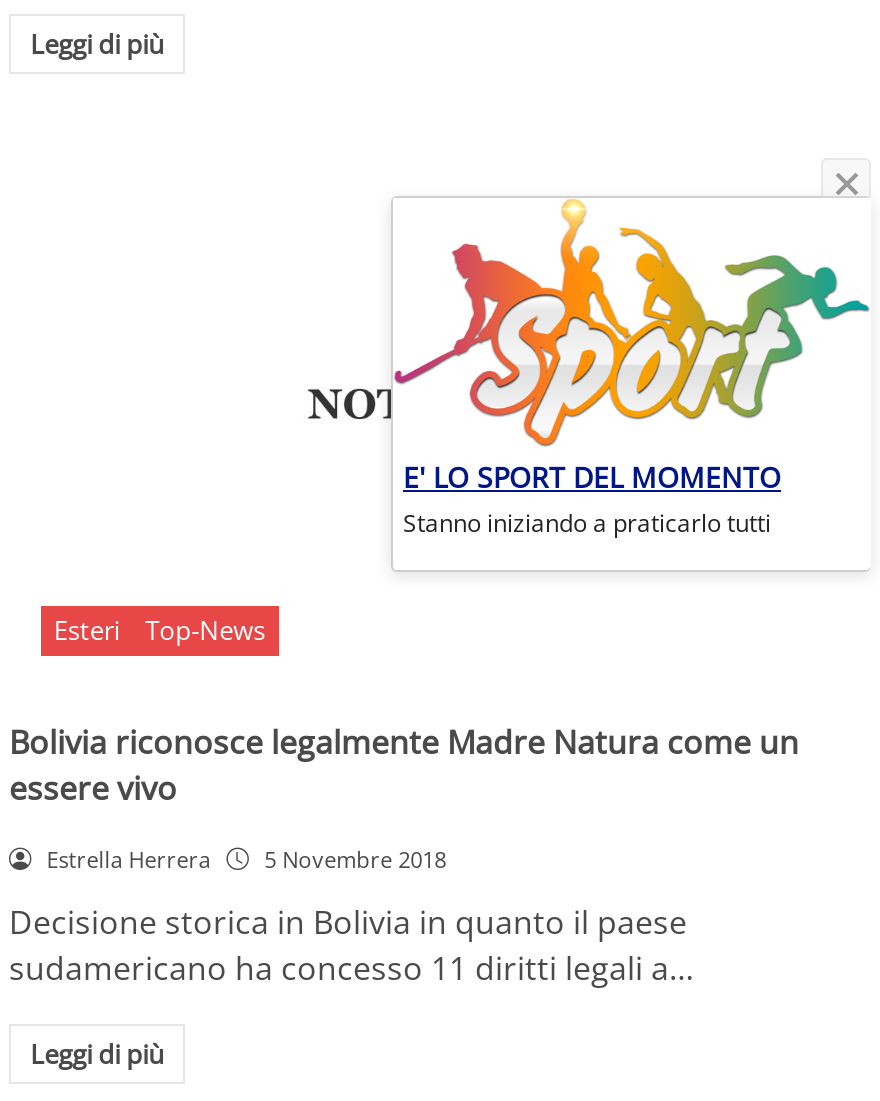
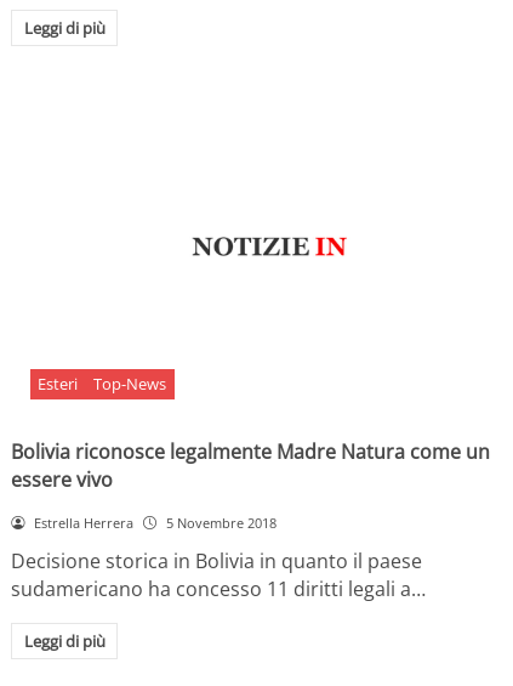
[391,172,871,540] [image] | E' LO SPORT DEL MOMENTO | Stanno iniziando a praticarlo tutti -> none

